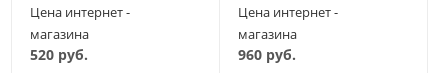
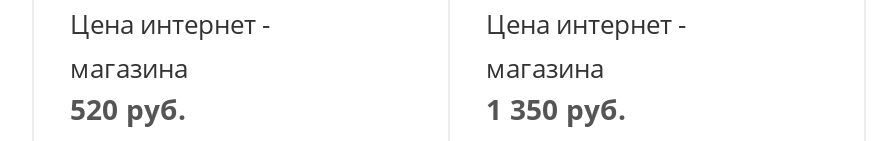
[238,45,296,64] 960 руб. -> [486,91,626,129] 1 350 руб.

